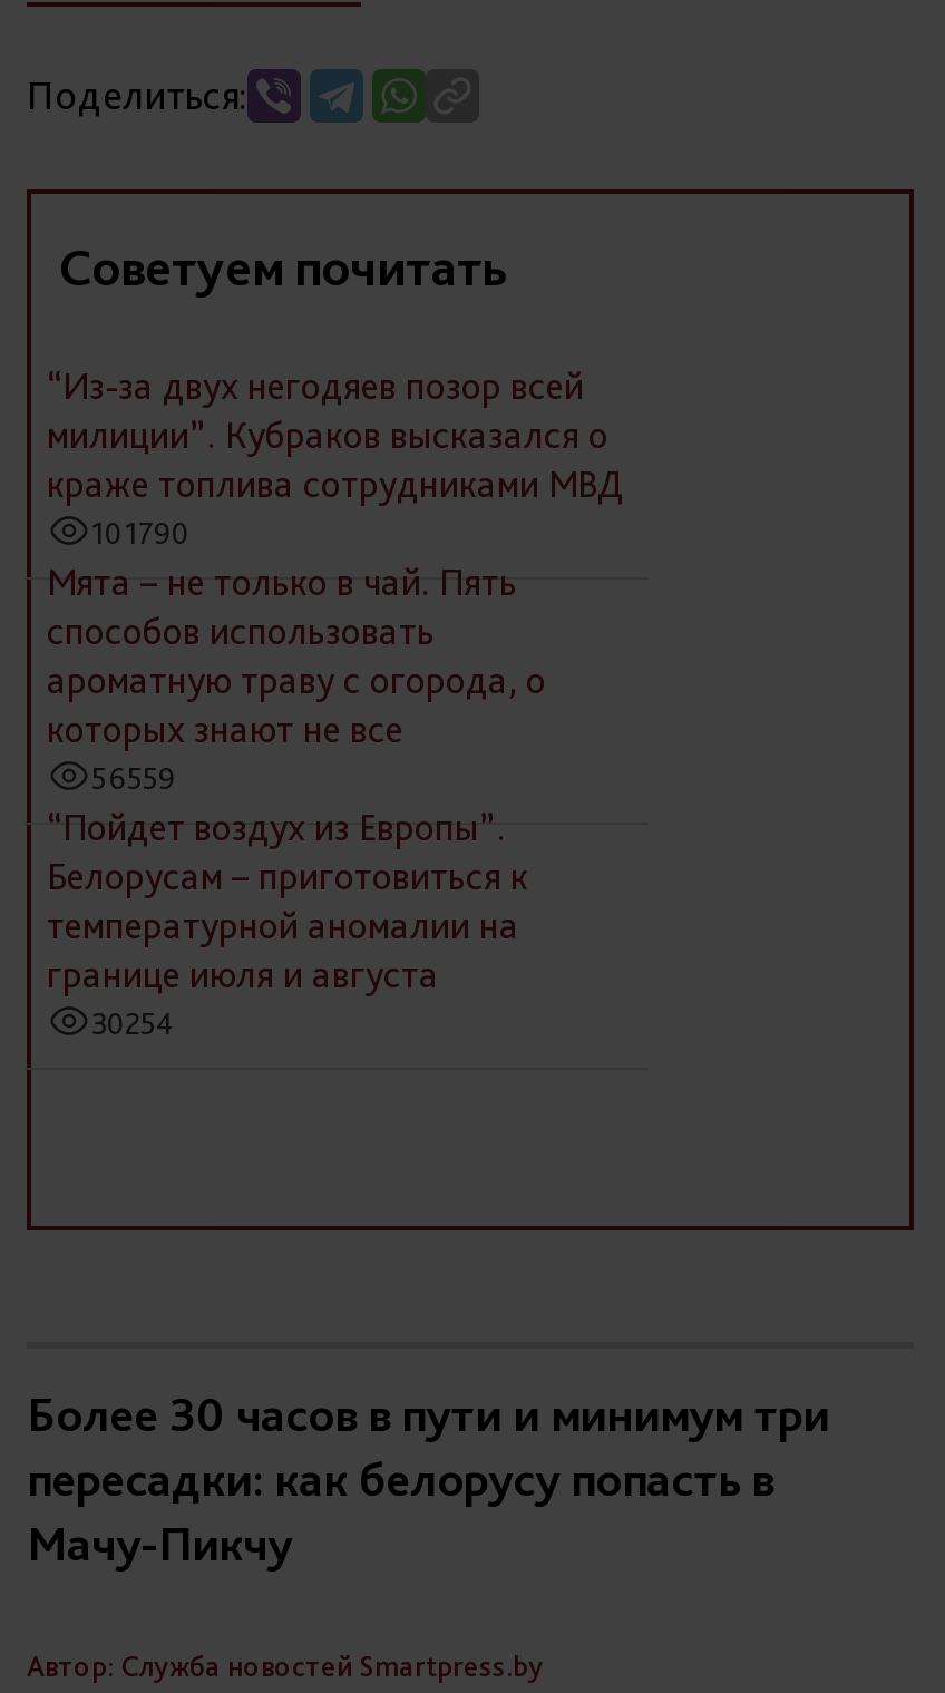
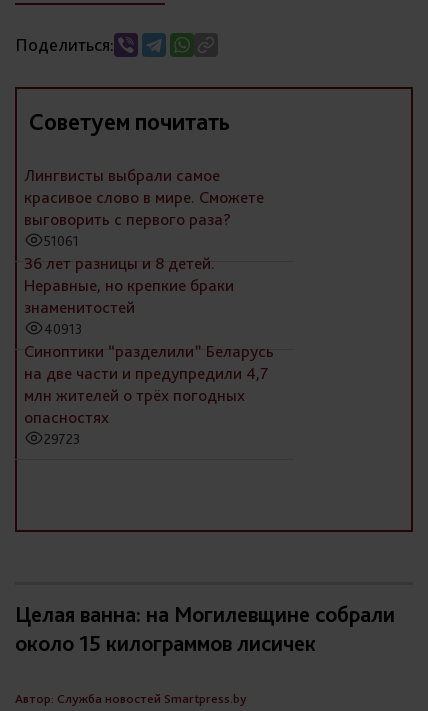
[47,363,624,1041] “Из-за двух негодяев позор всей | милиции”. Кубраков высказался о | краже топлива сотрудниками МВД | 101790 | Мята – не только в чай. Пять | способов использовать | ароматную траву с огорода, о | которых знают не все | 56559 | “Пойдет воздух из Европы”. | Белорусам – приготовиться к | температурной аномалии на | границе июля и августа | 30254 -> [24,165,274,447] Лингвисты выбрали самое | красивое слово в мире. Сможете | выговорить с первого раза? | 51061 | 36 лет разницы и 8 детей. | Неравные, но крепкие браки | знаменитостей | 40913 | Синоптики “разделили” Беларусь | на две части и предупредили 4,7 | млн жителей о трёх погодных | опасностях | 29723
[27,1384,829,1572] Более 30 часов в пути и минимум три | пересадки: как белорусу попасть в | Мачу-Пикчу -> [15,601,395,656] Целая ванна: на Могилевщине собрали | около 15 килограммов лисичек

